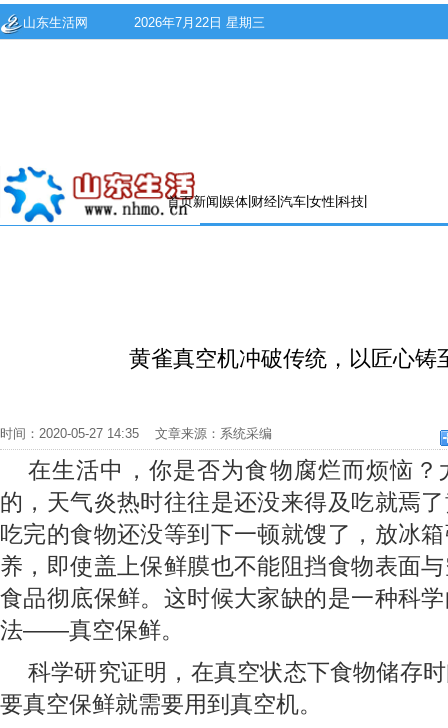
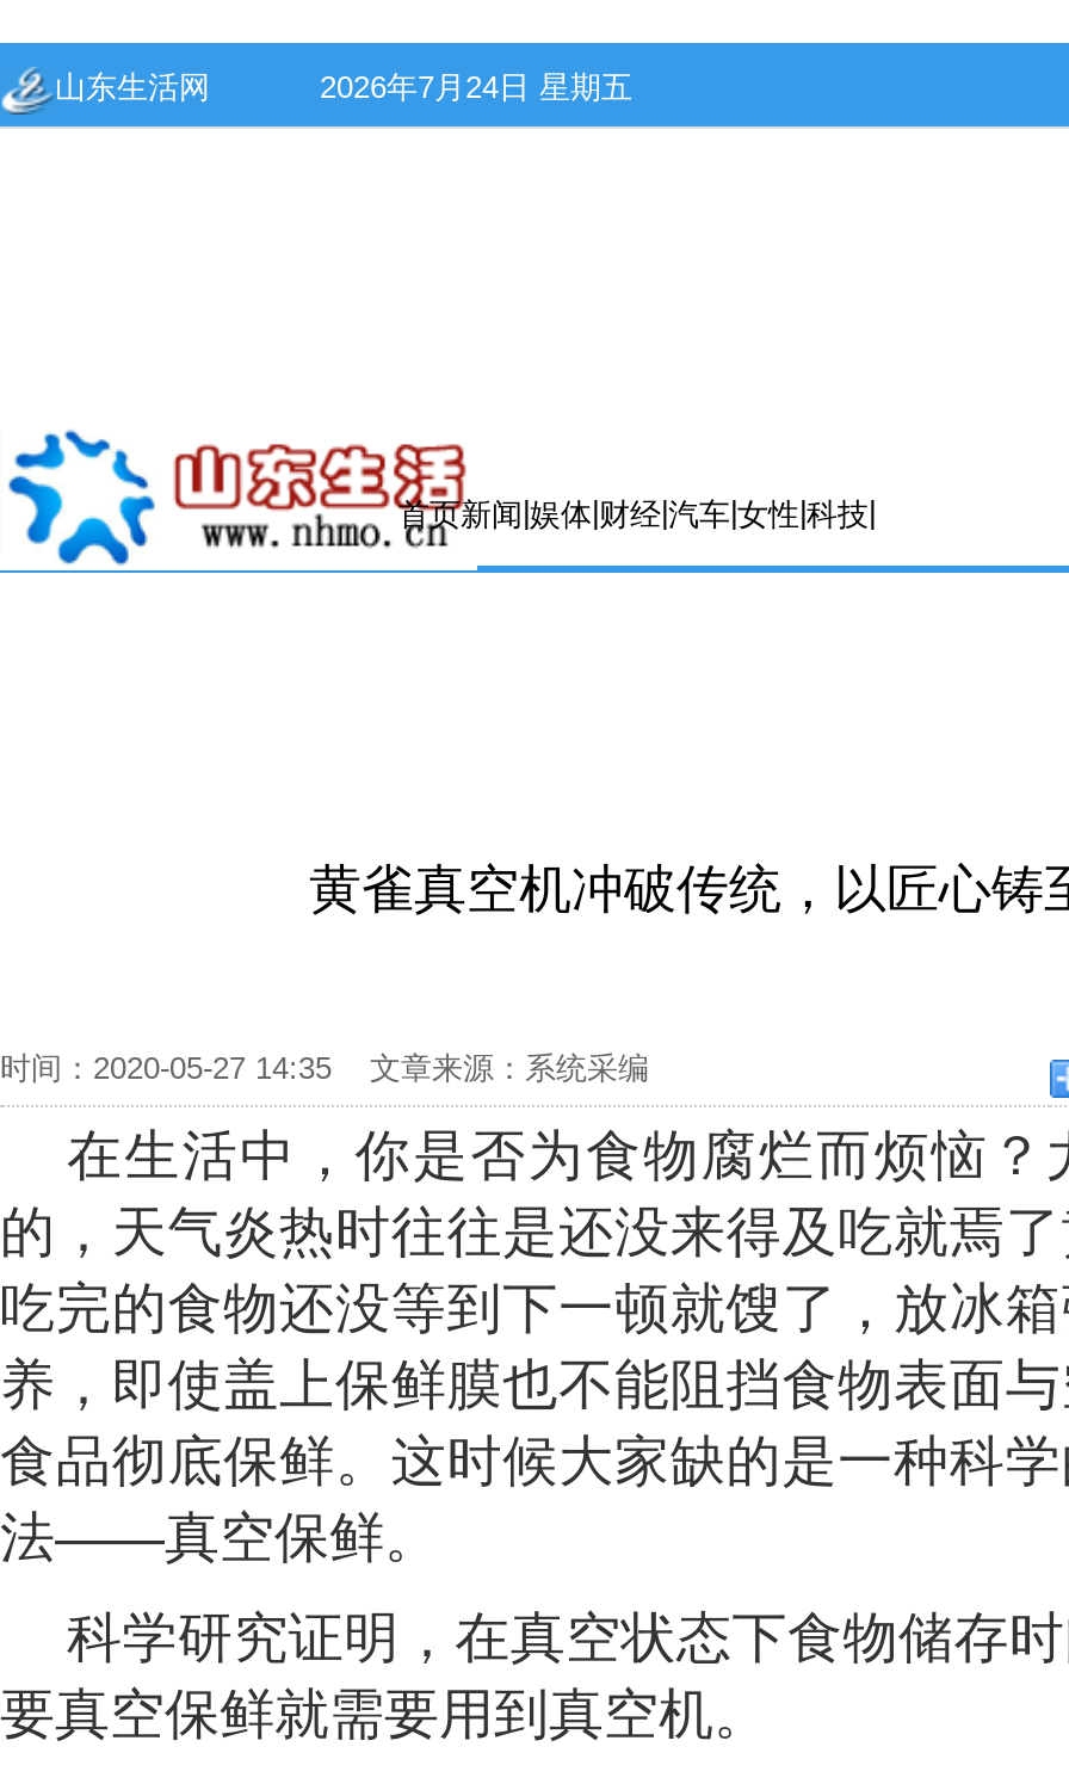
[134,15,265,30] 2026年7月22日 星期三 -> [320,69,632,105] 2026年7月24日 星期五

